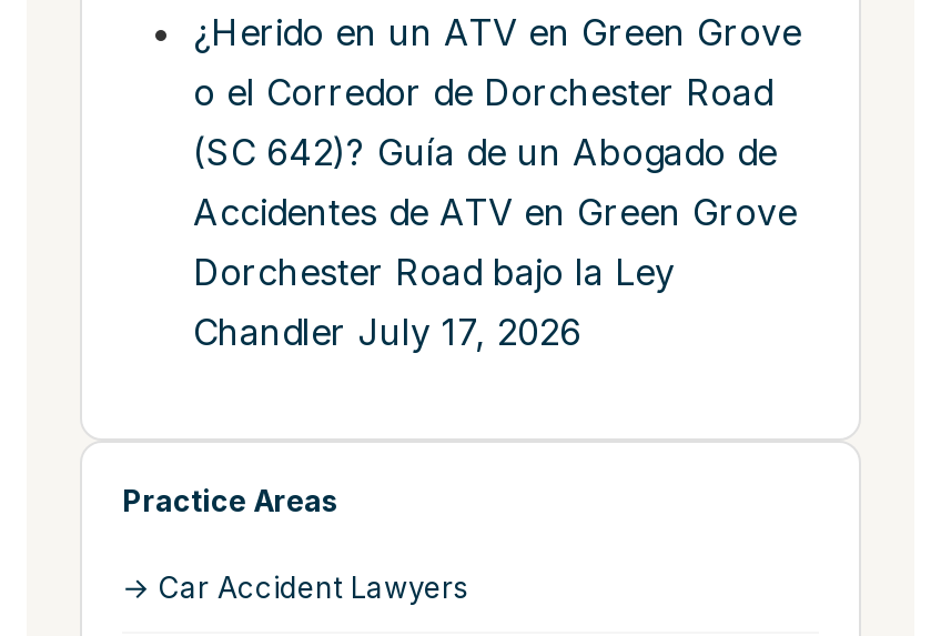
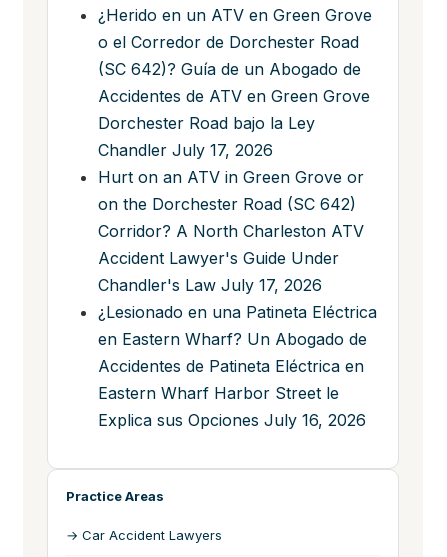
none -> [98,167,377,430] Hurt on an ATV in Green Grove or | on the Dorchester Road (SC 642) | Corridor? A North Charleston ATV | Accident Lawyer's Guide Under | Chandler's Law July 17, 2026 | ¿Lesionado en una Patineta Eléctrica | en Eastern Wharf? Un Abogado de | Accidentes de Patineta Eléctrica en | Eastern Wharf Harbor Street le | Explica sus Opciones July 16, 2026

